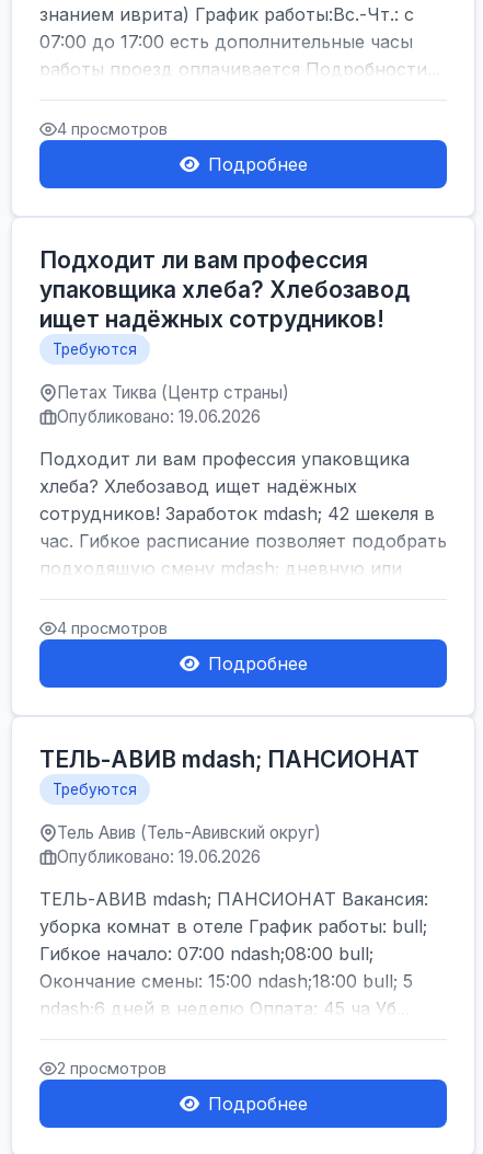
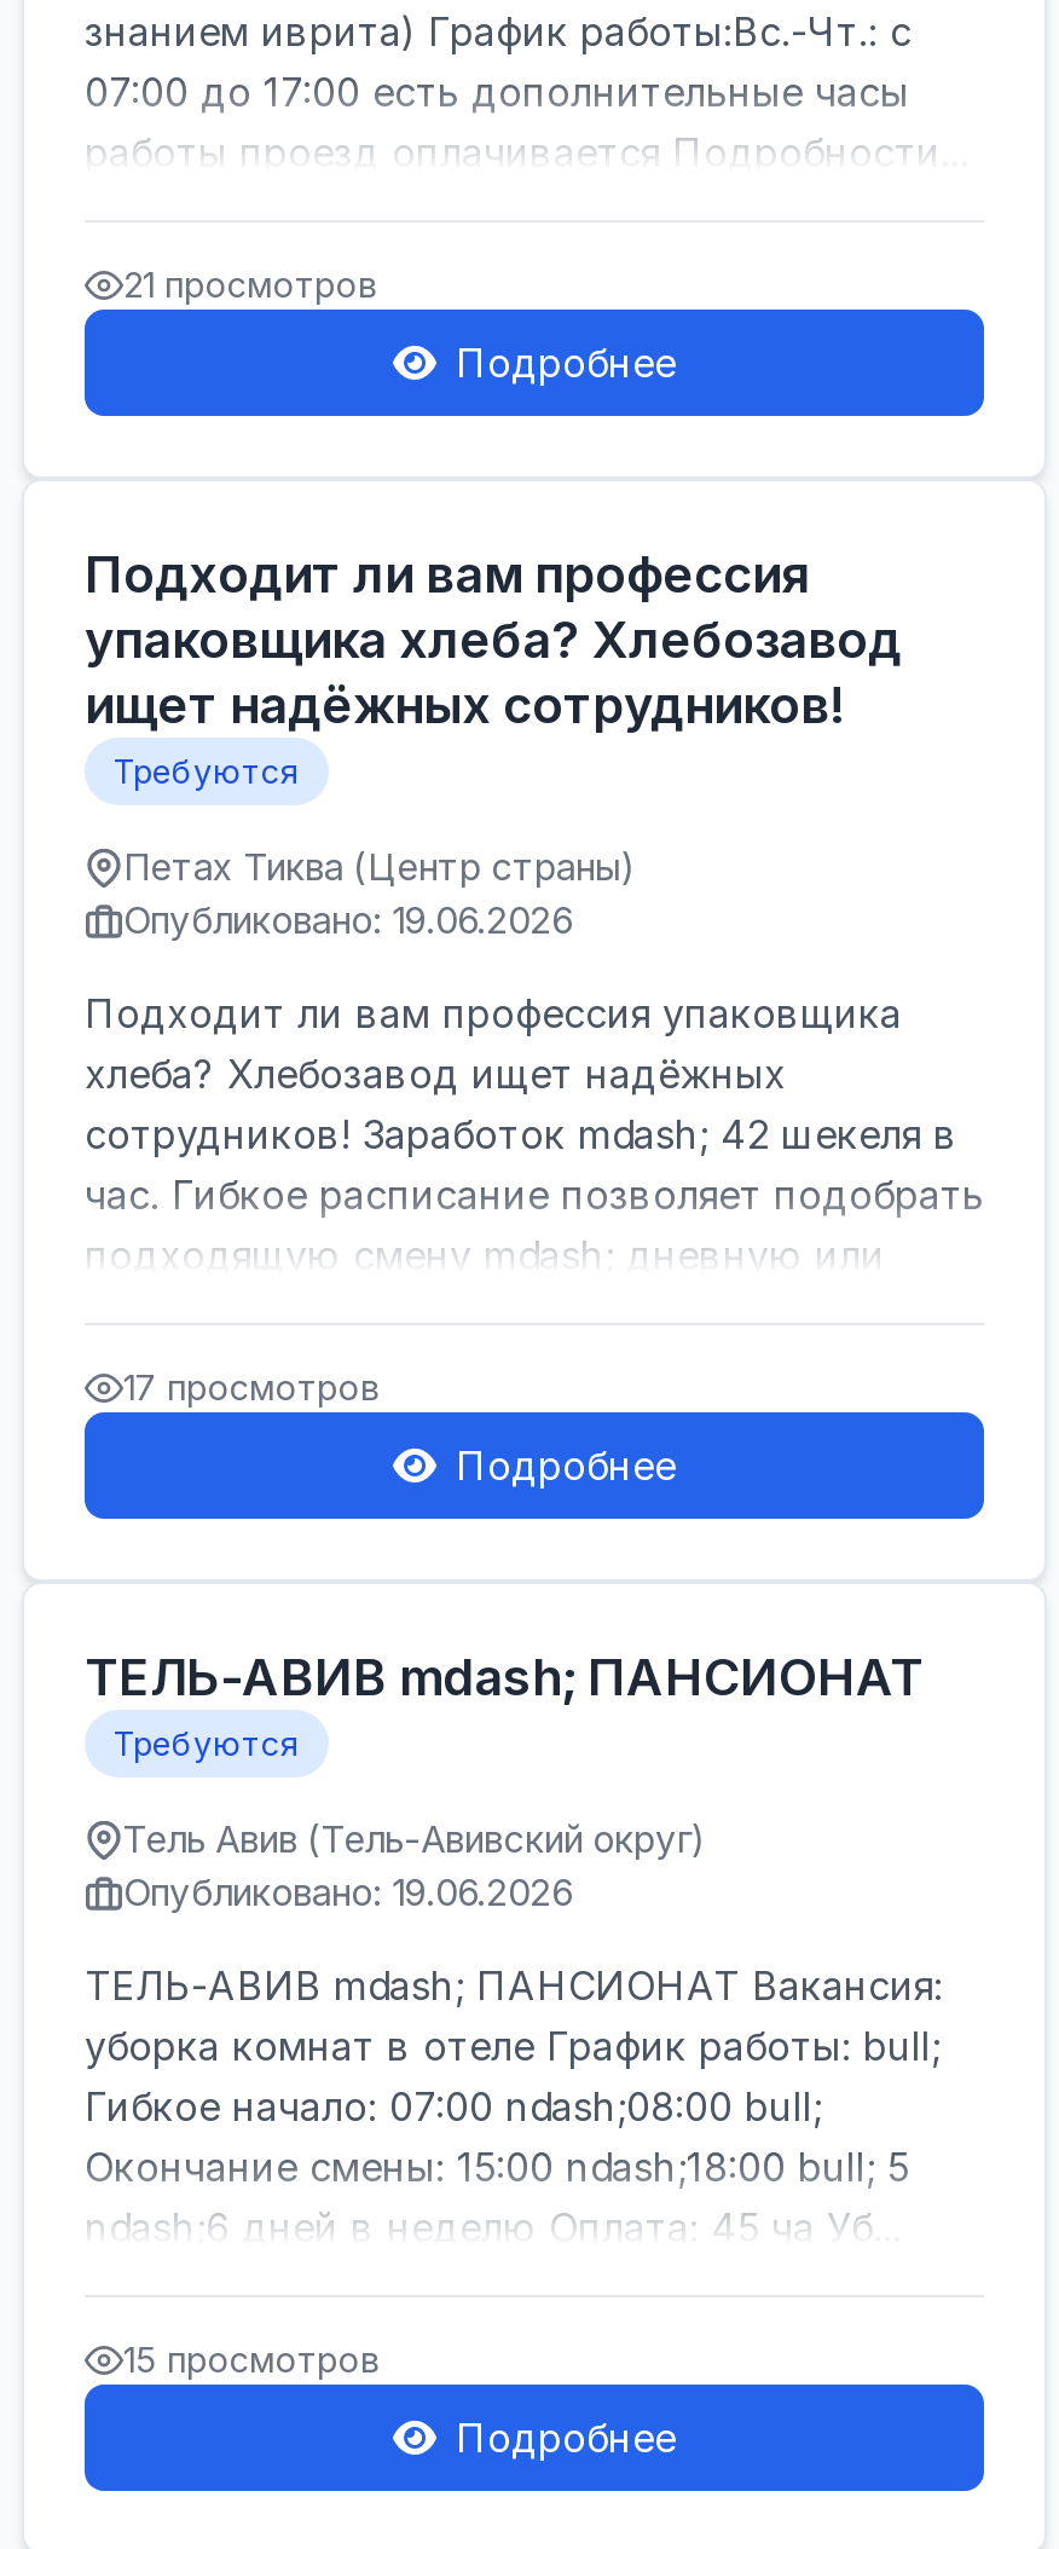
[57,119,168,138] 4 просмотров -> [123,264,377,305] 21 просмотров
[57,619,168,637] 4 просмотров -> [123,1366,380,1408] 17 просмотров
[57,1059,166,1077] 2 просмотров -> [123,2339,380,2380] 15 просмотров

